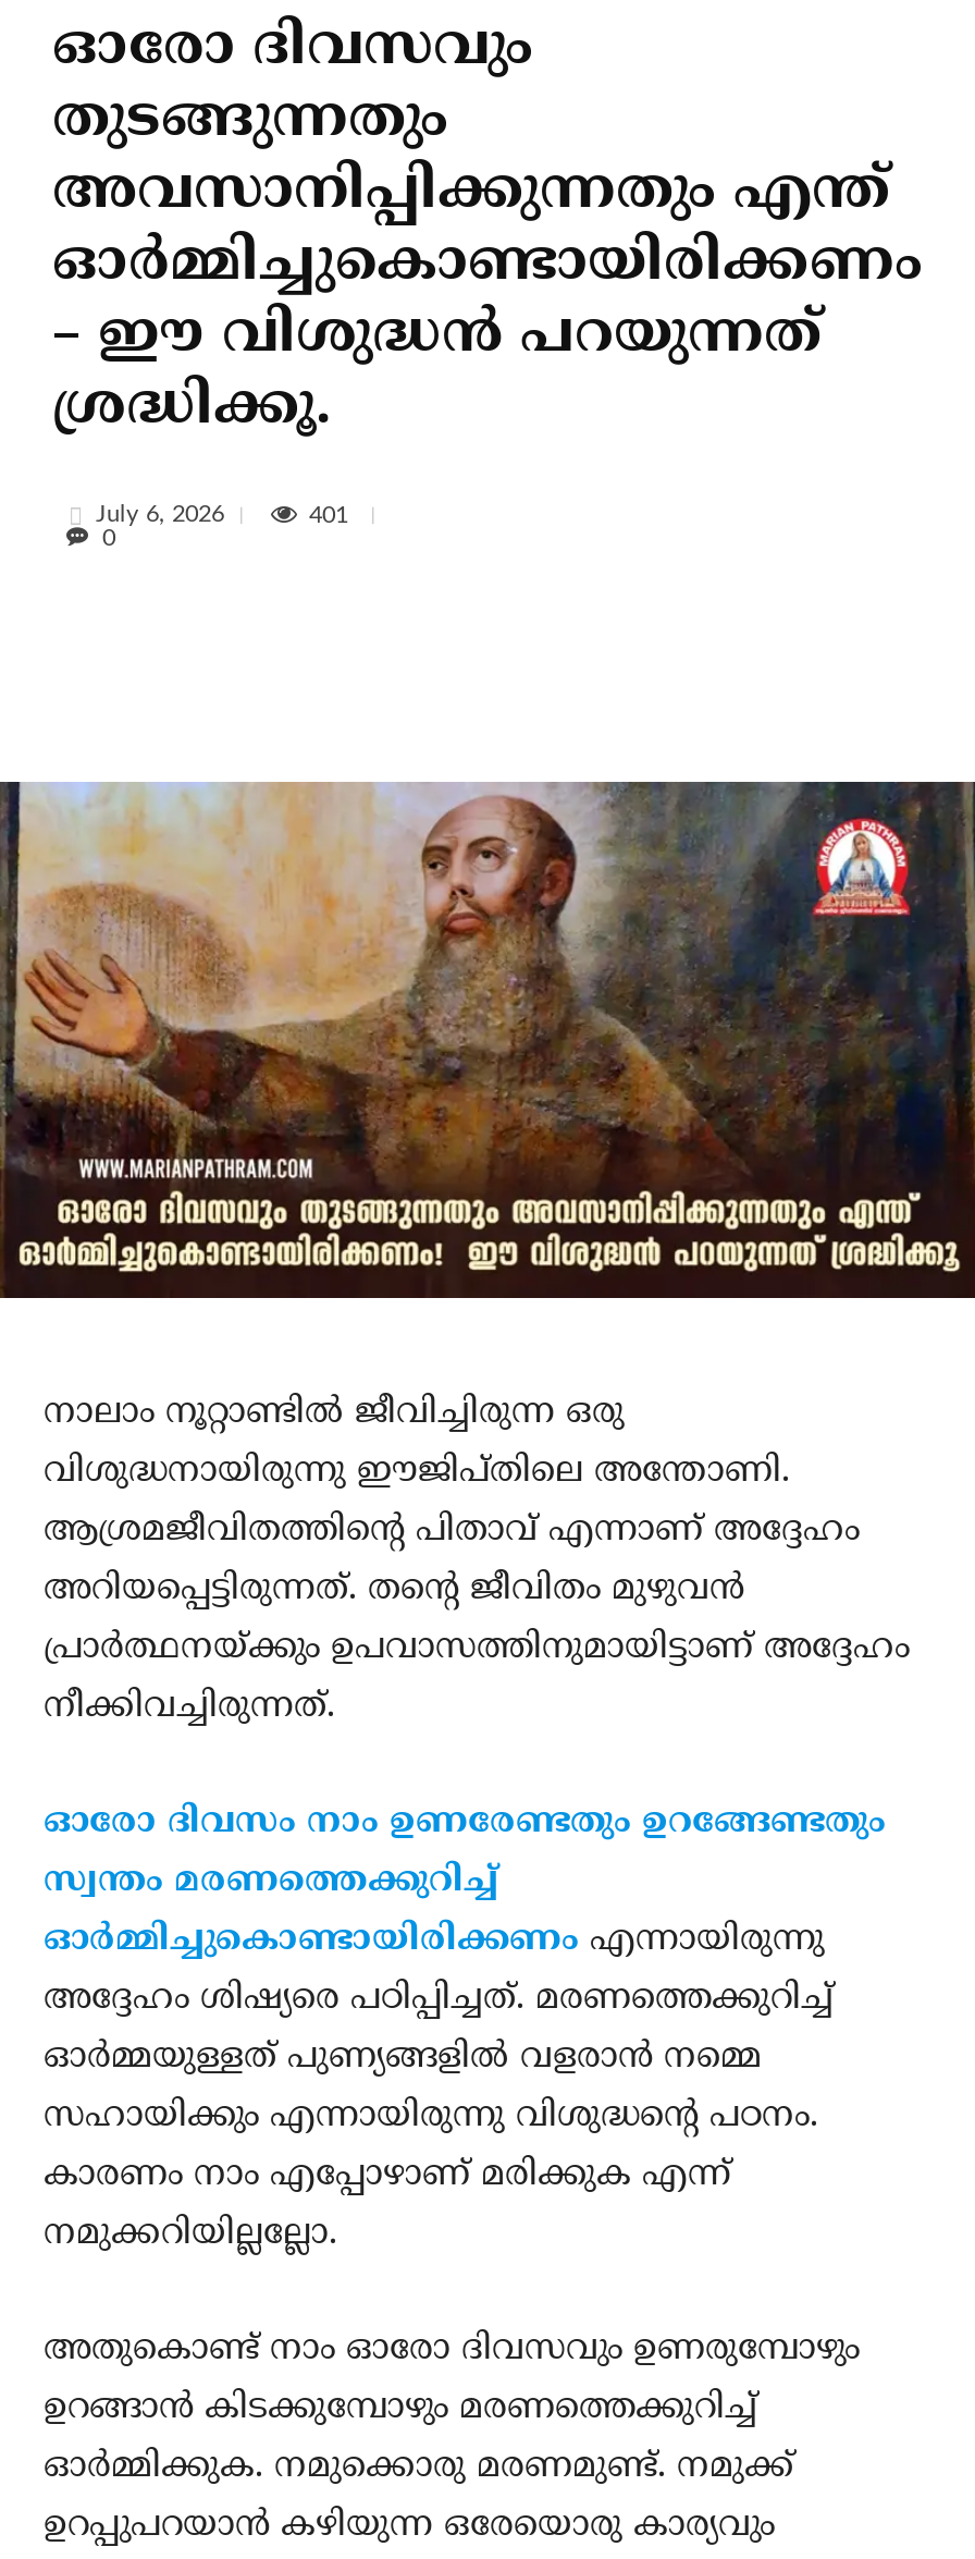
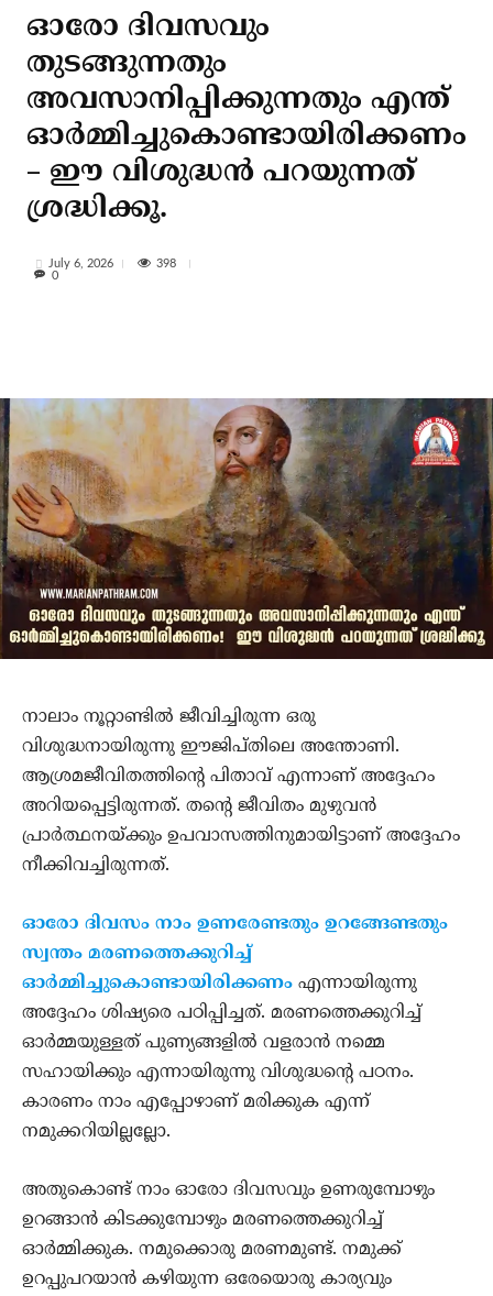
[309,502,348,526] 401 -> [156,257,176,269] 398

